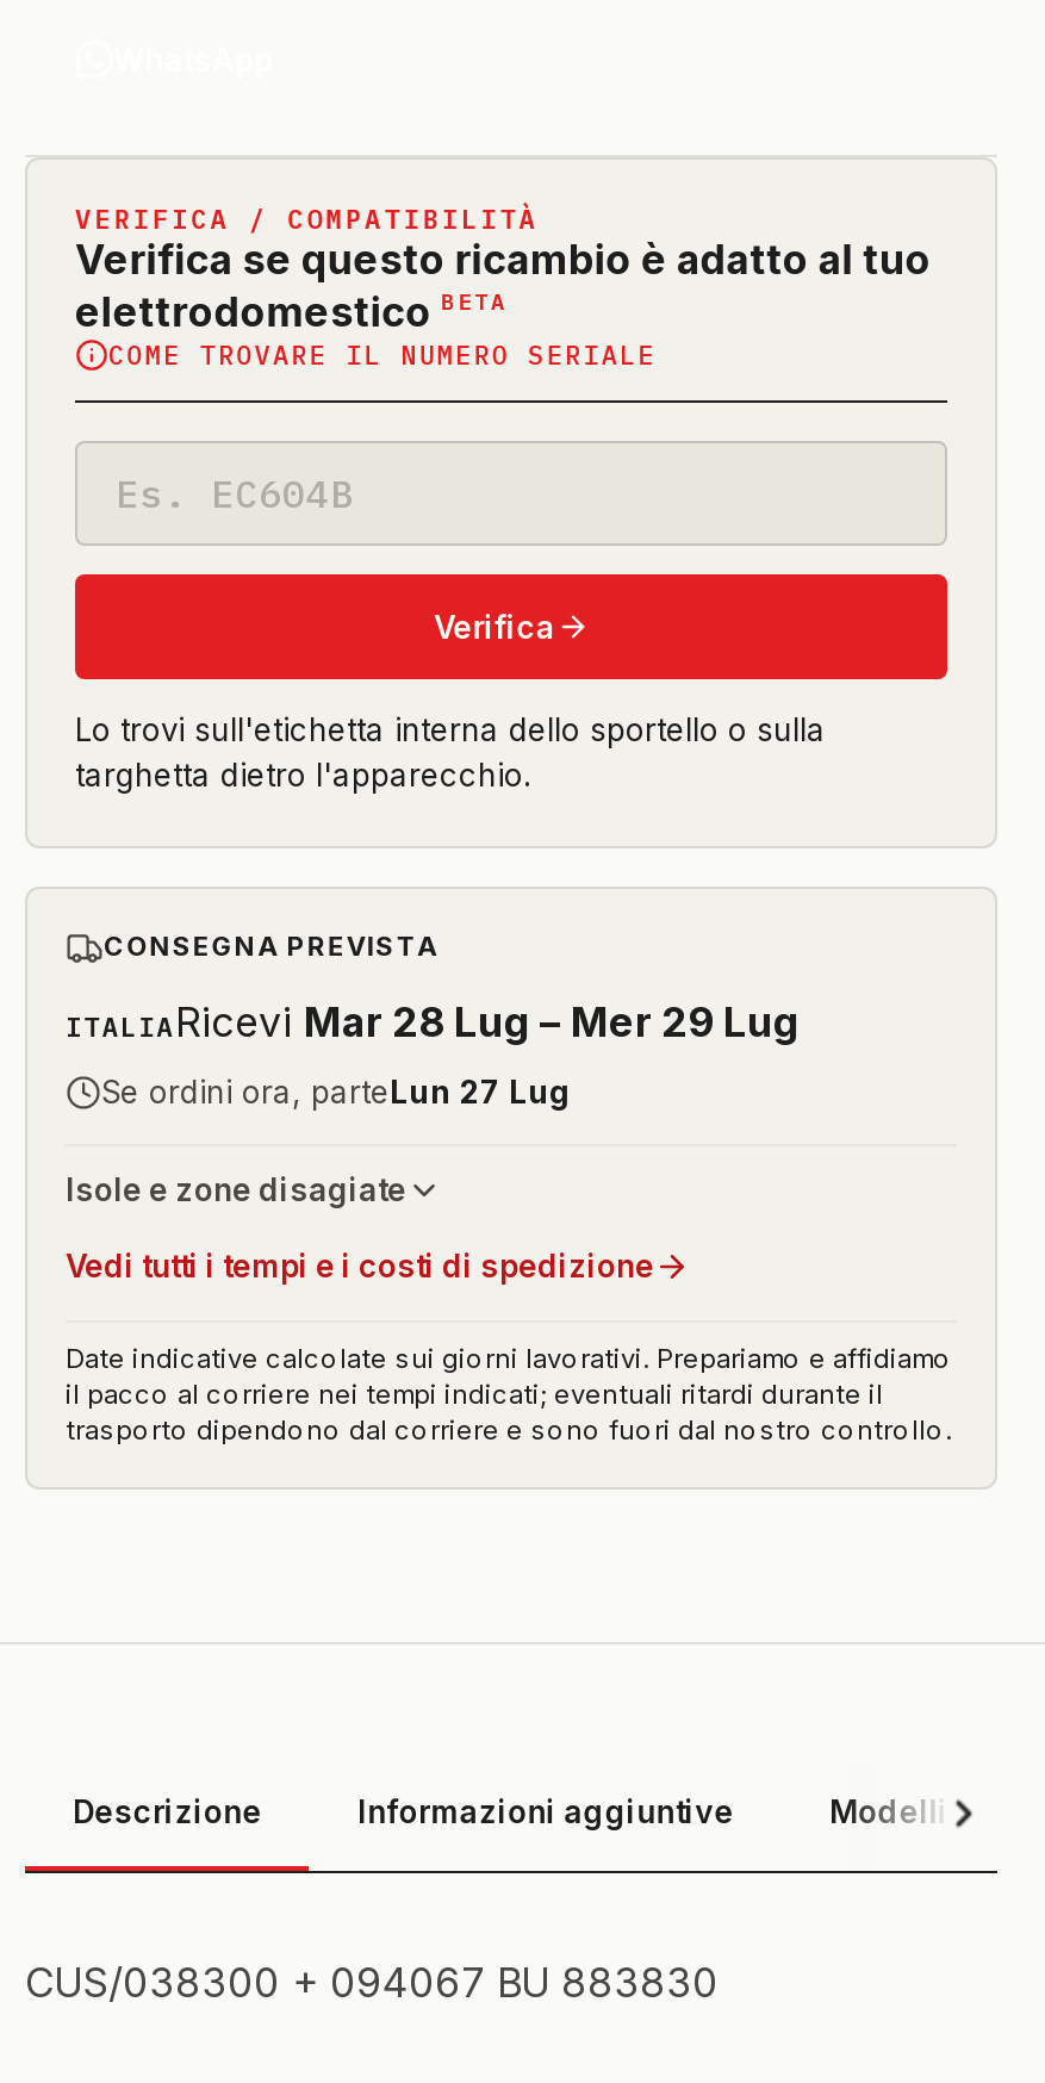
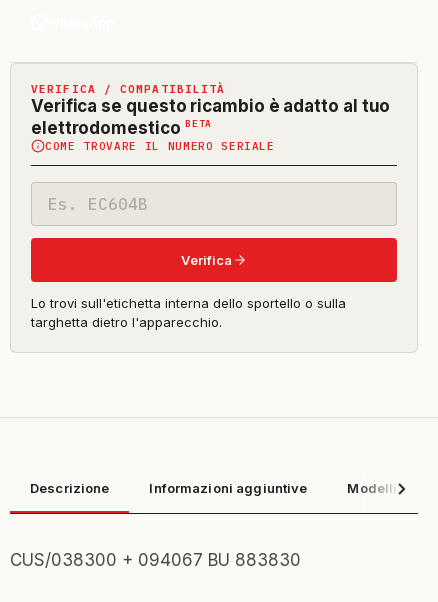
[66,929,952,1447] CONSEGNA PREVISTA | ITALIARicevi Mar 28 Lug – Mer 29 Lug | Se ordini ora, parteLun 27 Lug | Isole e zone disagiate | Vedi tutti i tempi e i costi di spedizione | Date indicative calcolate sui giorni lavorativi. Prepariamo e affidiamo | il pacco al corriere nei tempi indicati; eventuali ritardi durante il | trasporto dipendono dal corriere e sono fuori dal nostro controllo. -> none

